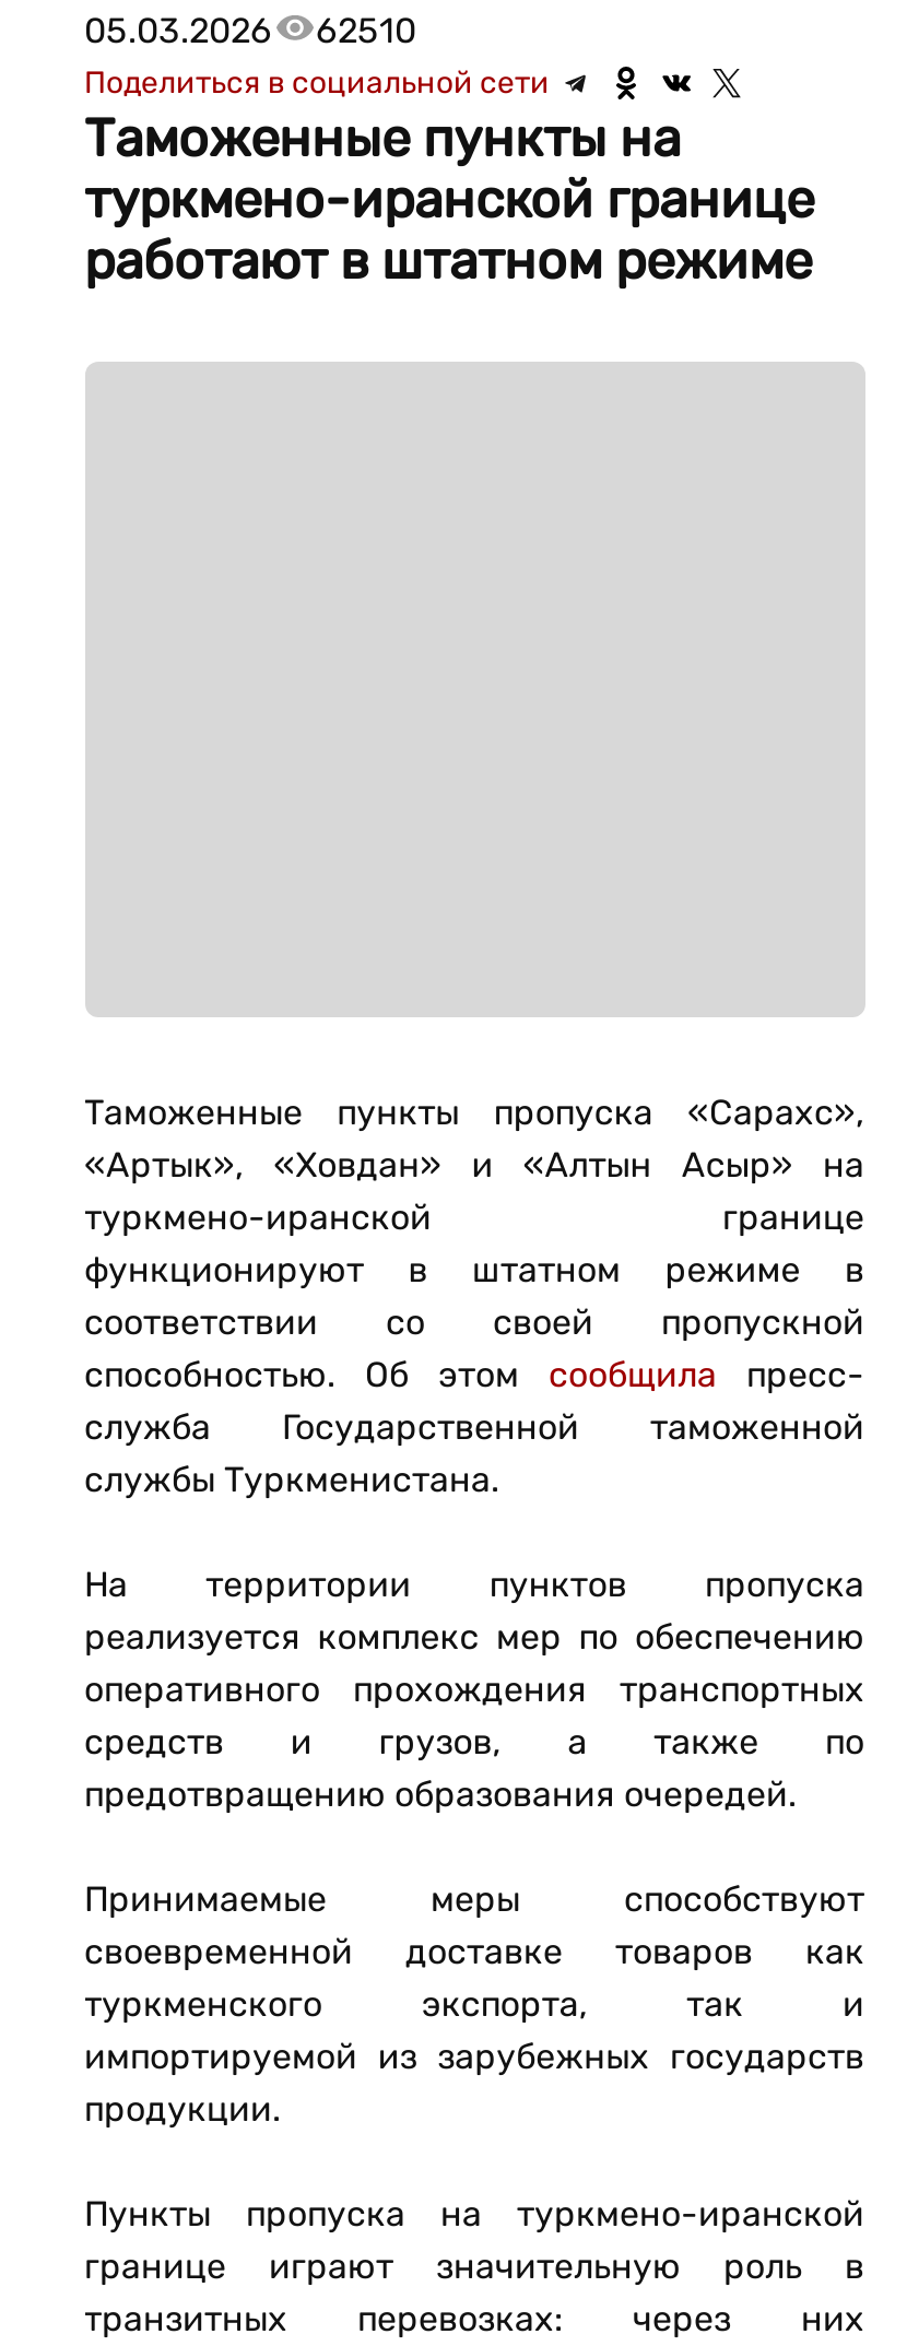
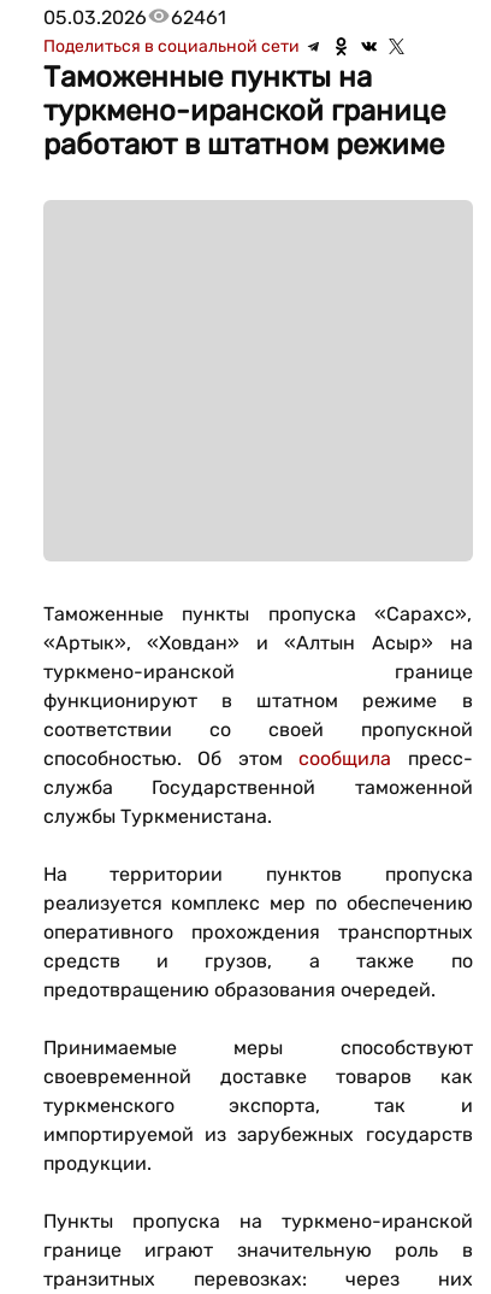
[84,10,416,51] 05.03.2026 62510 -> [43,6,226,29] 05.03.2026 62461

